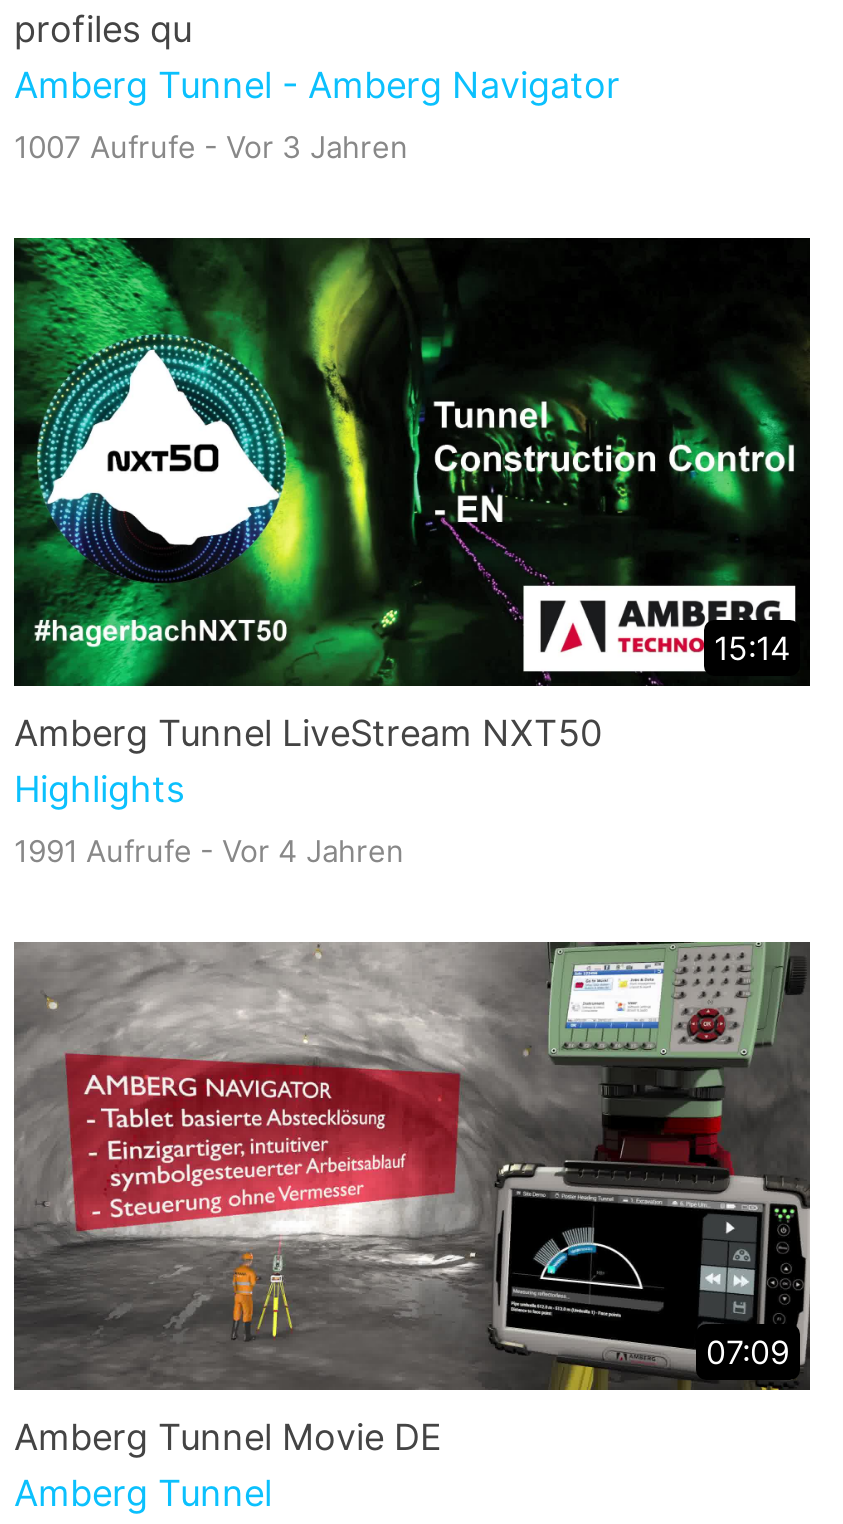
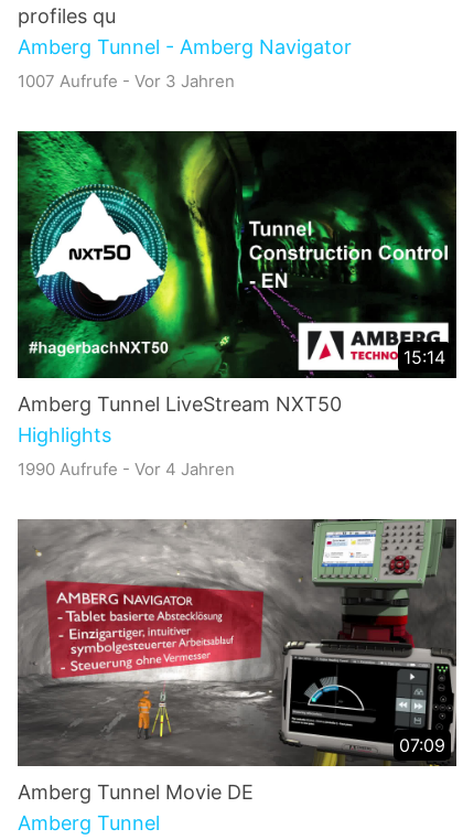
[14,831,404,869] 1991 Aufrufe - Vor 4 Jahren -> [18,458,235,479] 1990 Aufrufe - Vor 4 Jahren

